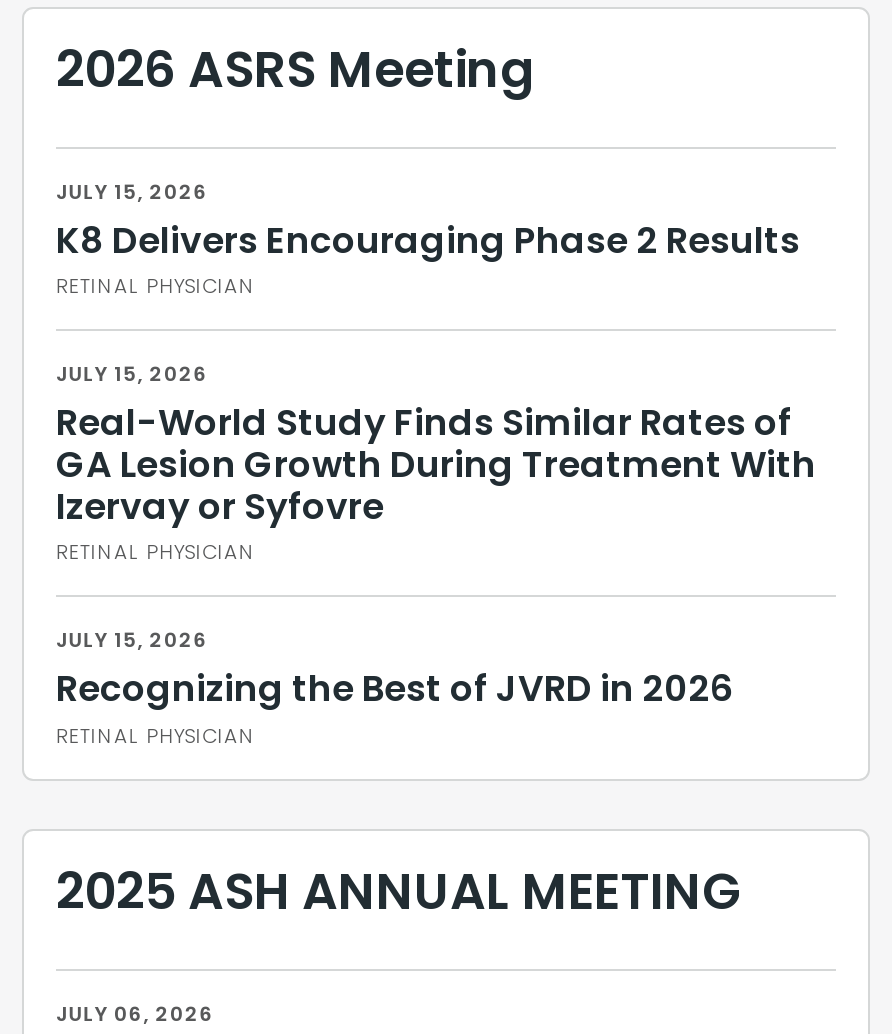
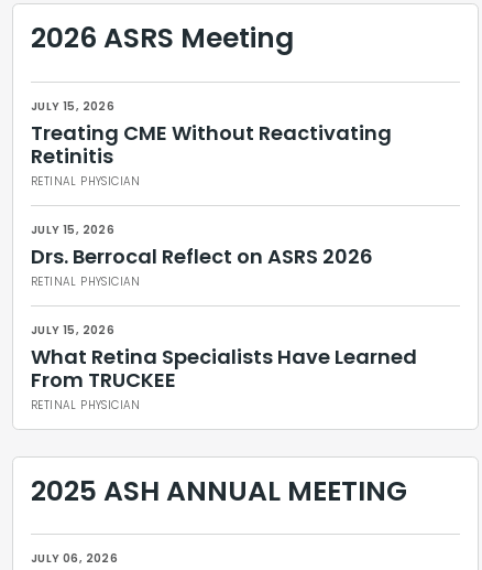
[56,215,800,265] K8 Delivers Encouraging Phase 2 Results -> [31,119,392,169] Treating CME Without Reactivating | Retinitis
moved [56,272,256,390] -> [31,173,141,238]: RETINAL PHYSICIAN | JULY 15, 2026
[56,398,816,532] Real-World Study Finds Similar Rates of | GA Lesion Growth During Treatment With | Izervay or Syfovre -> [31,242,373,270] Drs. Berrocal Reflect on ASRS 2026
moved [56,538,256,656] -> [31,273,141,338]: RETINAL PHYSICIAN | JULY 15, 2026
[56,664,734,714] Recognizing the Best of JVRD in 2026 -> [31,343,417,394] What Retina Specialists Have Learned | From TRUCKEE

